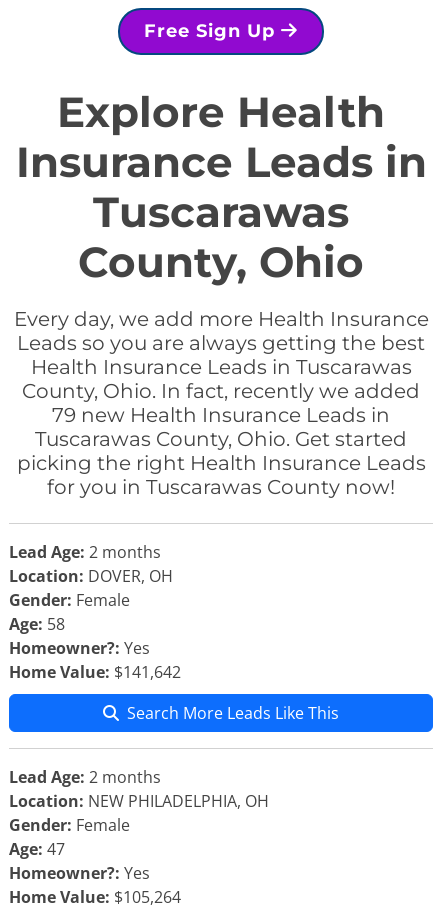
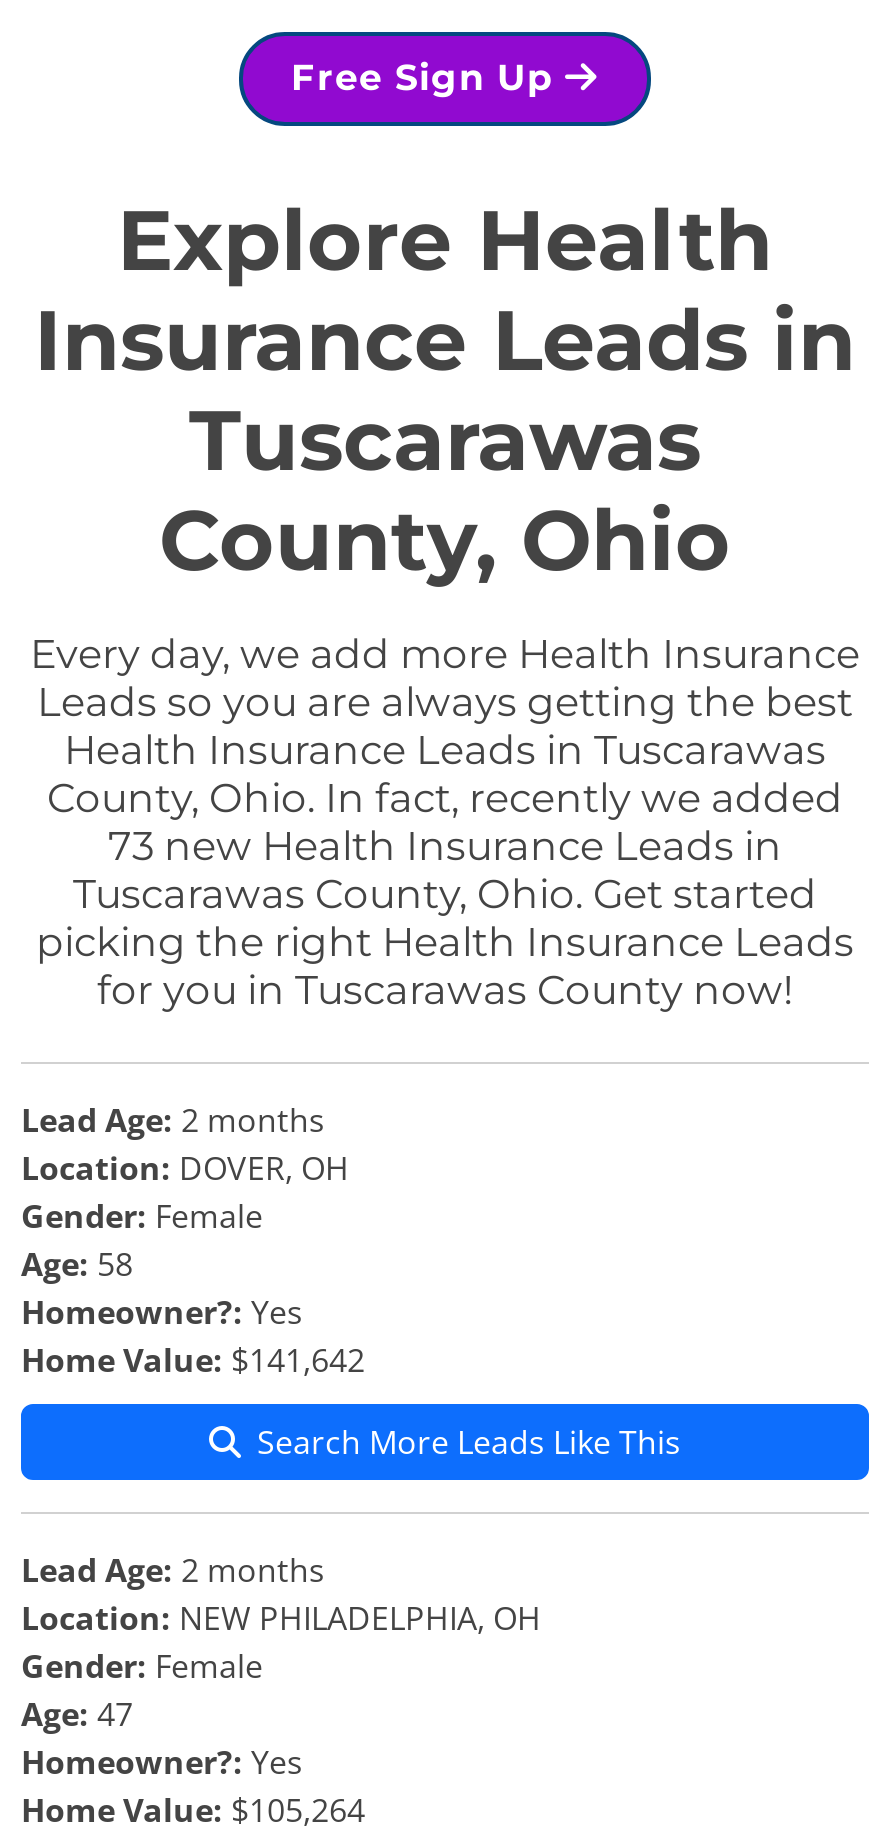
[52,403,390,427] 79 new Health Insurance Leads in -> [108,822,782,870] 73 new Health Insurance Leads in

